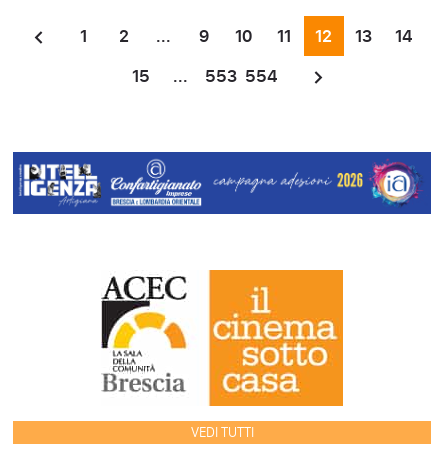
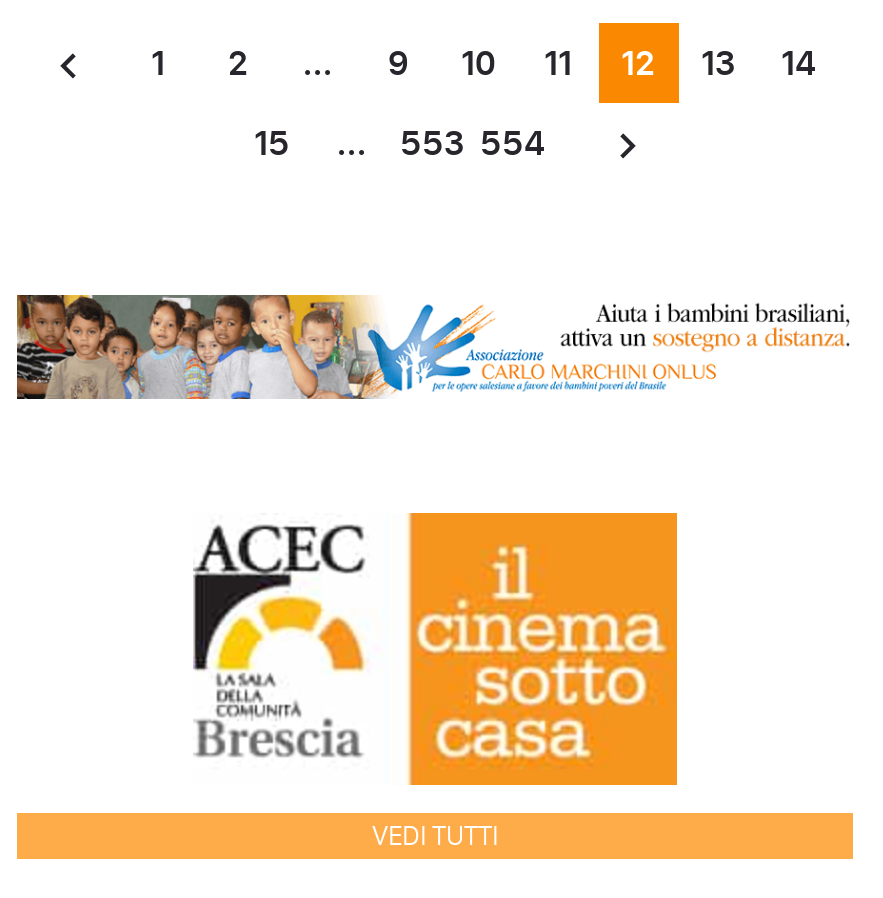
[12,151,432,215] [image] -> [15,293,853,401] [image]

